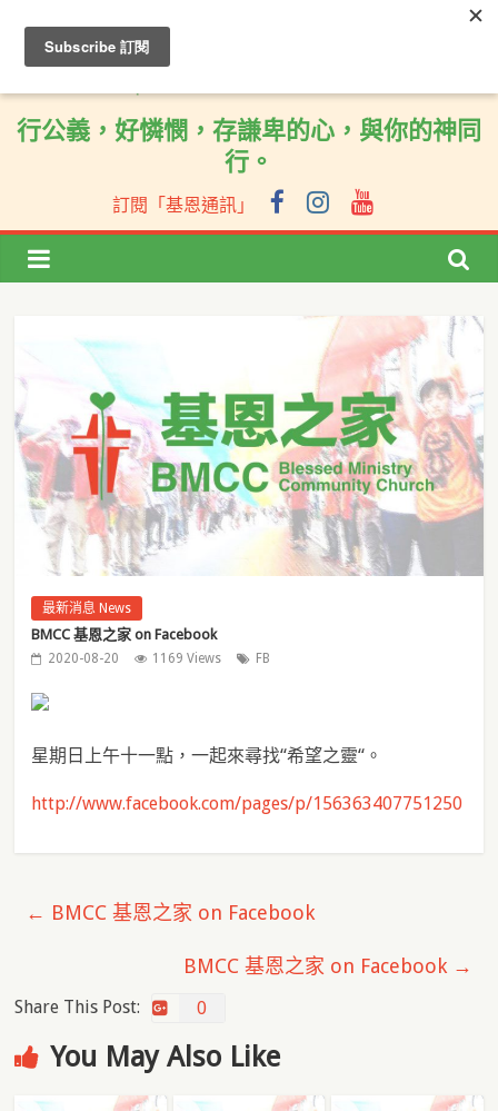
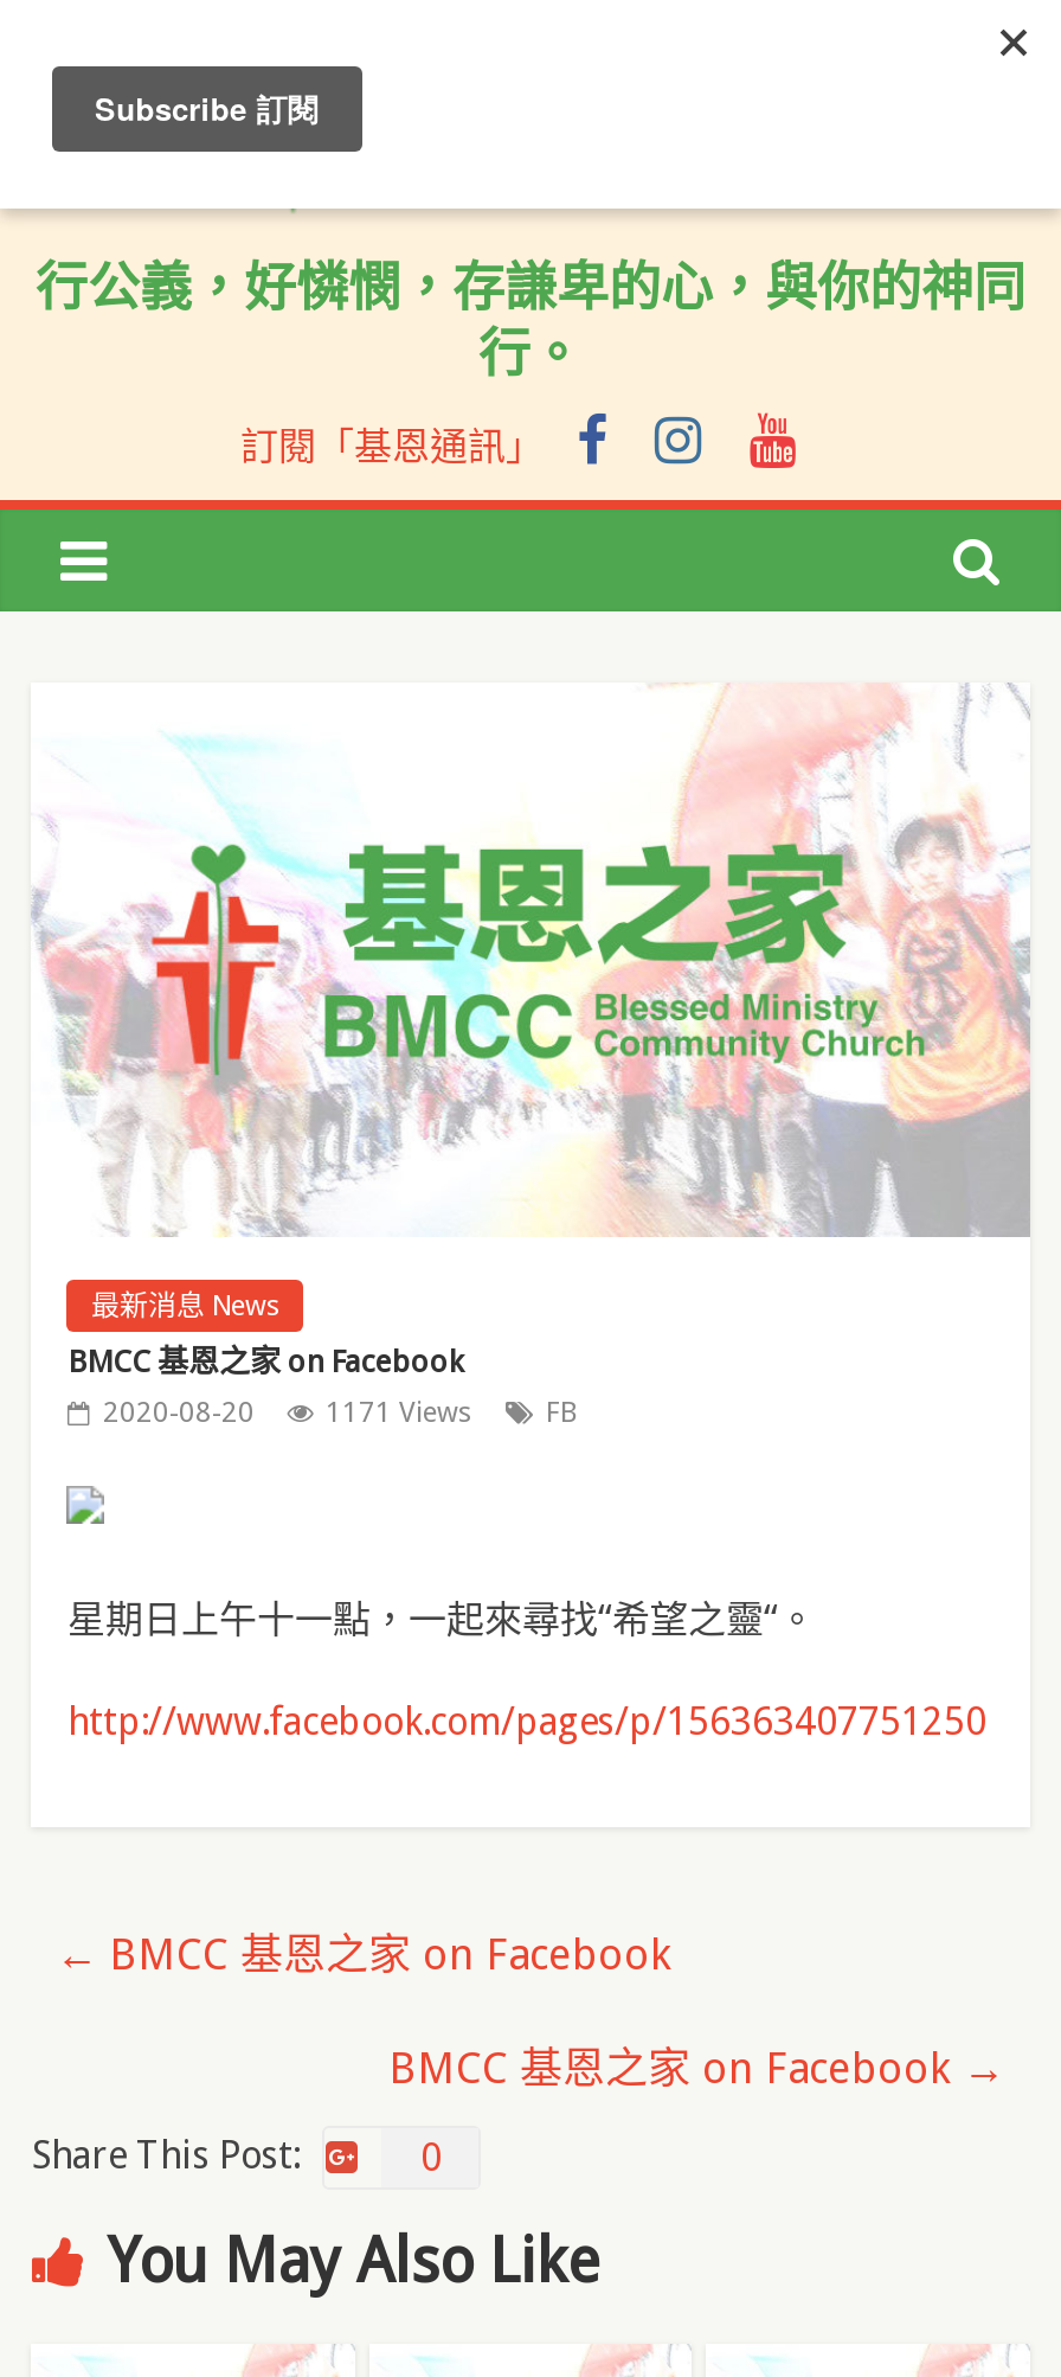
[153,651,222,666] 1169 Views -> [325,1396,472,1430] 1171 Views

